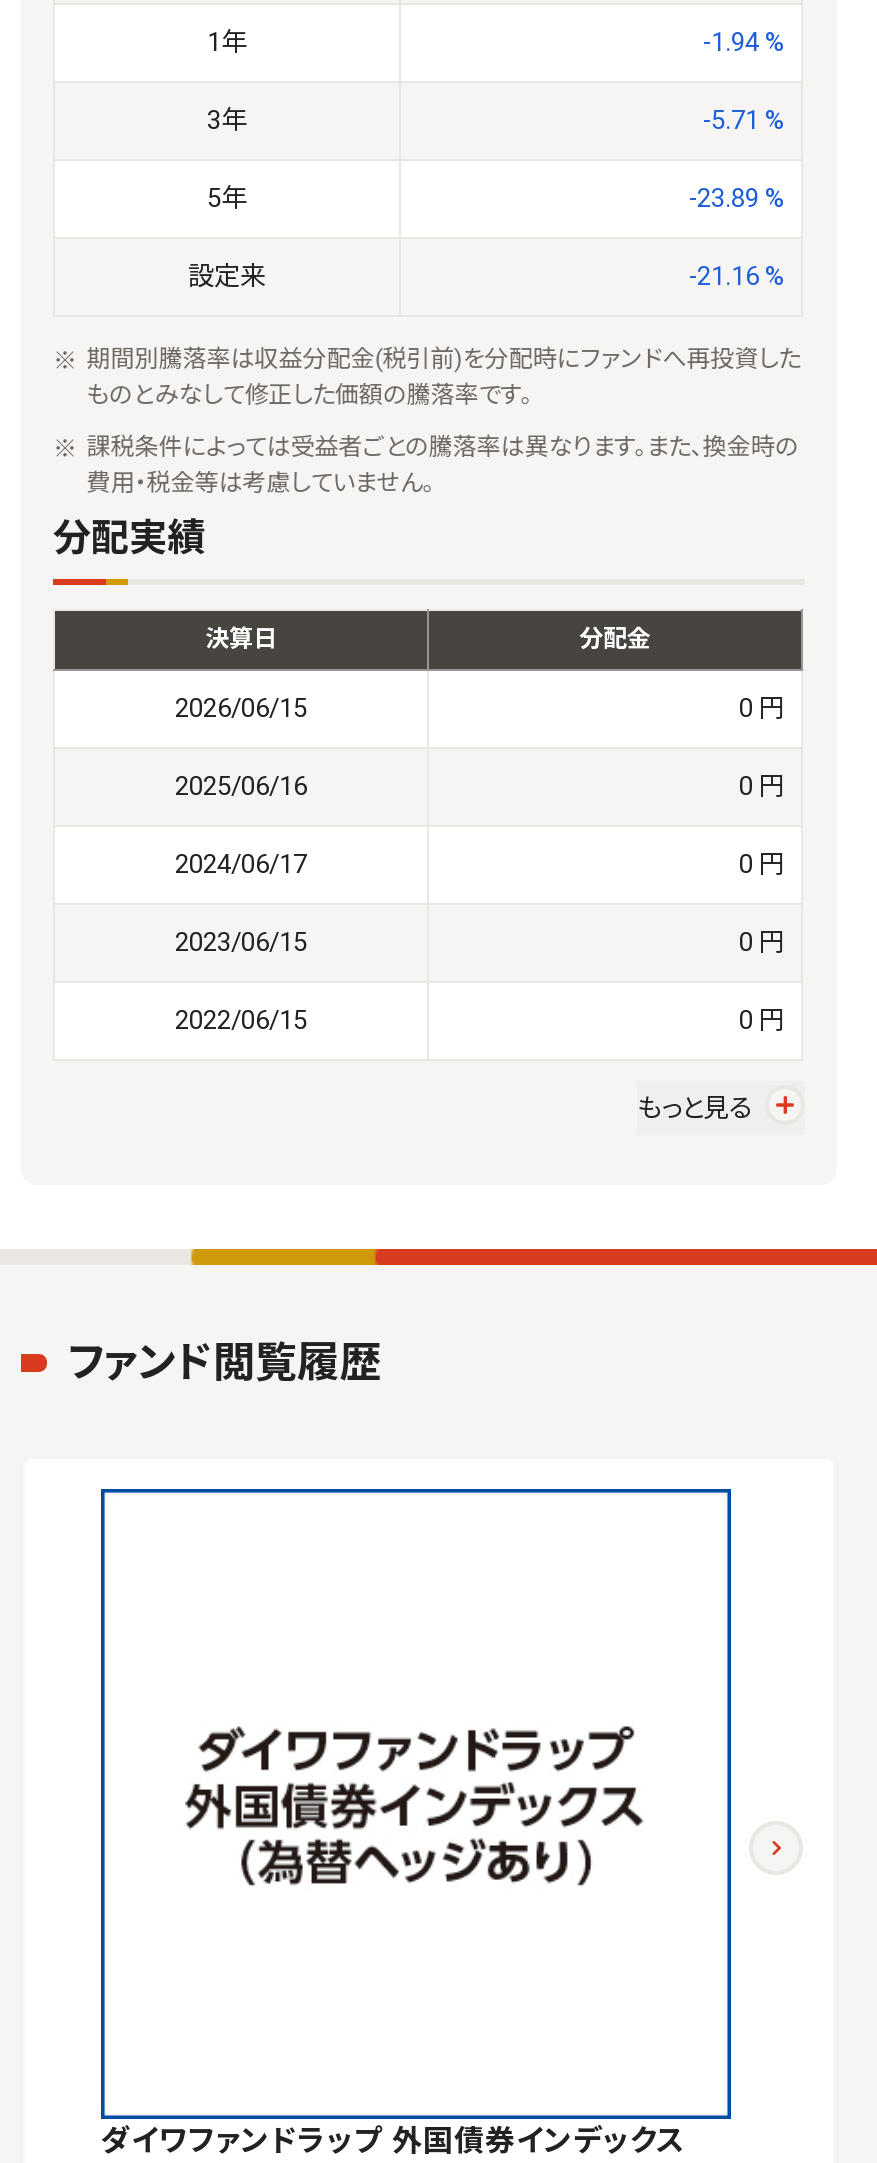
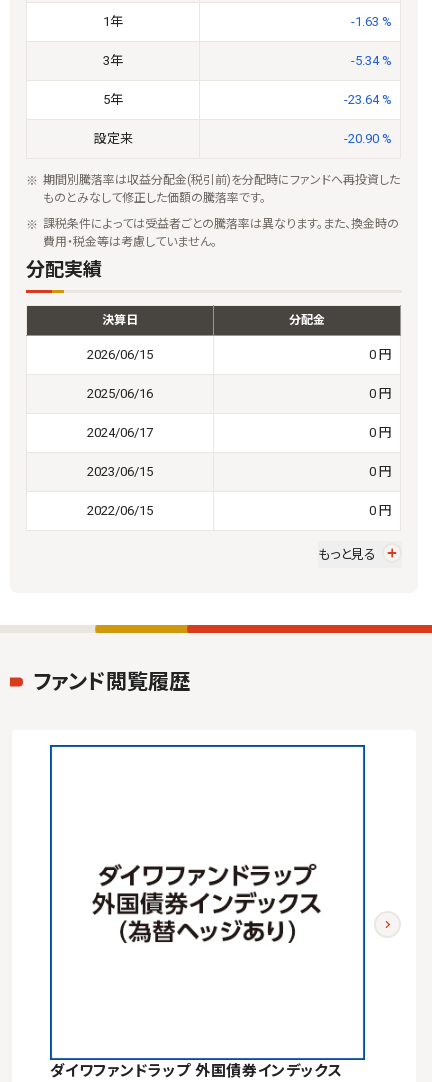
[703,27,785,57] -1.94 % -> [351,14,392,29] -1.63 %
[703,105,785,135] -5.71 % -> [351,53,392,68] -5.34 %
[689,183,785,213] -23.89 % -> [344,92,392,107] -23.64 %
[689,261,785,291] -21.16 % -> [344,131,392,146] -20.90 %

